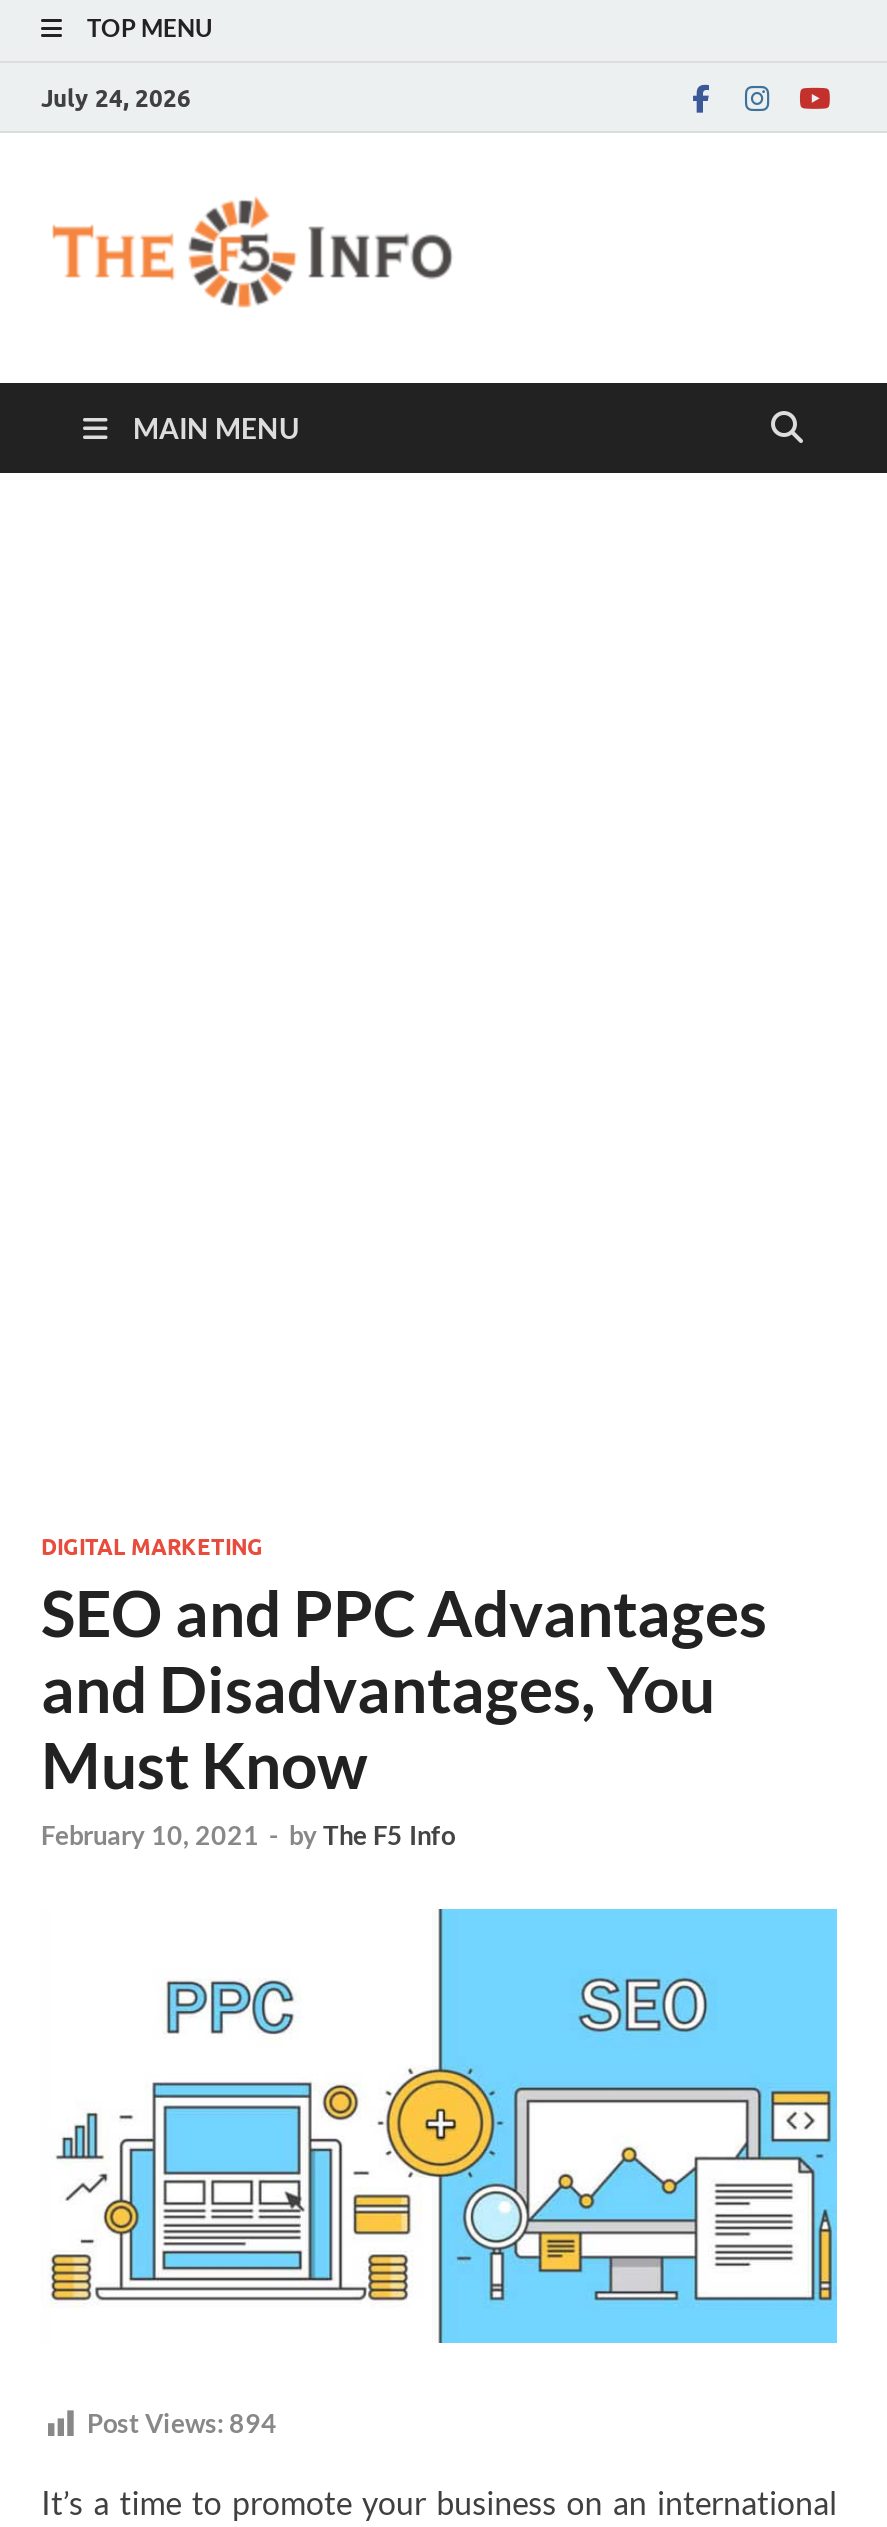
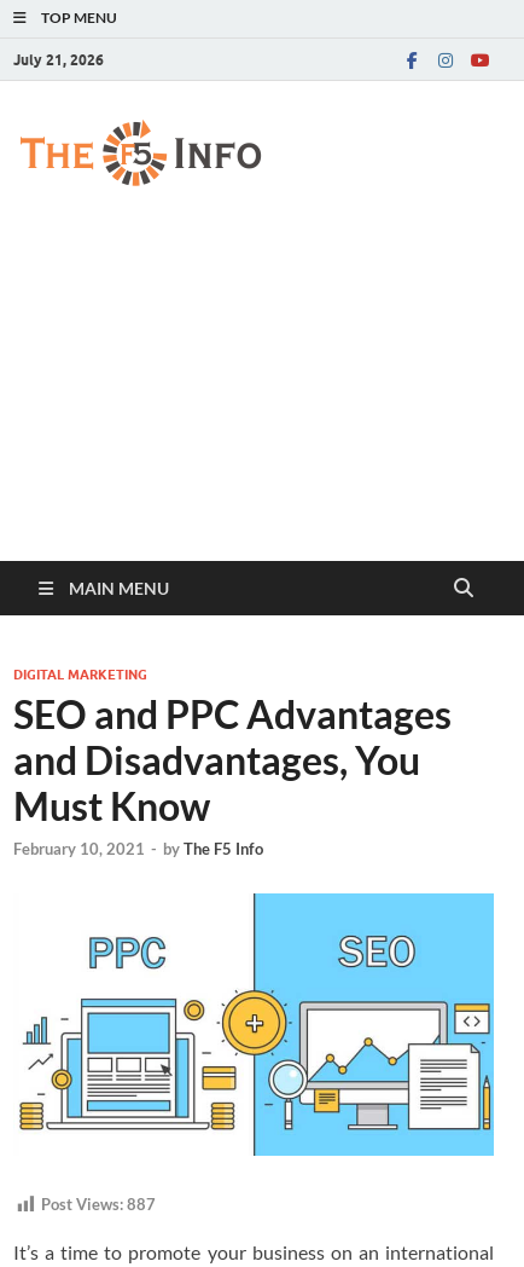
[41,82,191,112] July 24, 2026 -> [13,50,104,68] July 21, 2026
moved [133,411,299,445] -> [69,578,169,598]: MAIN MENU
[87,2407,277,2439] Post Views: 894 -> [41,1194,156,1214] Post Views: 887

